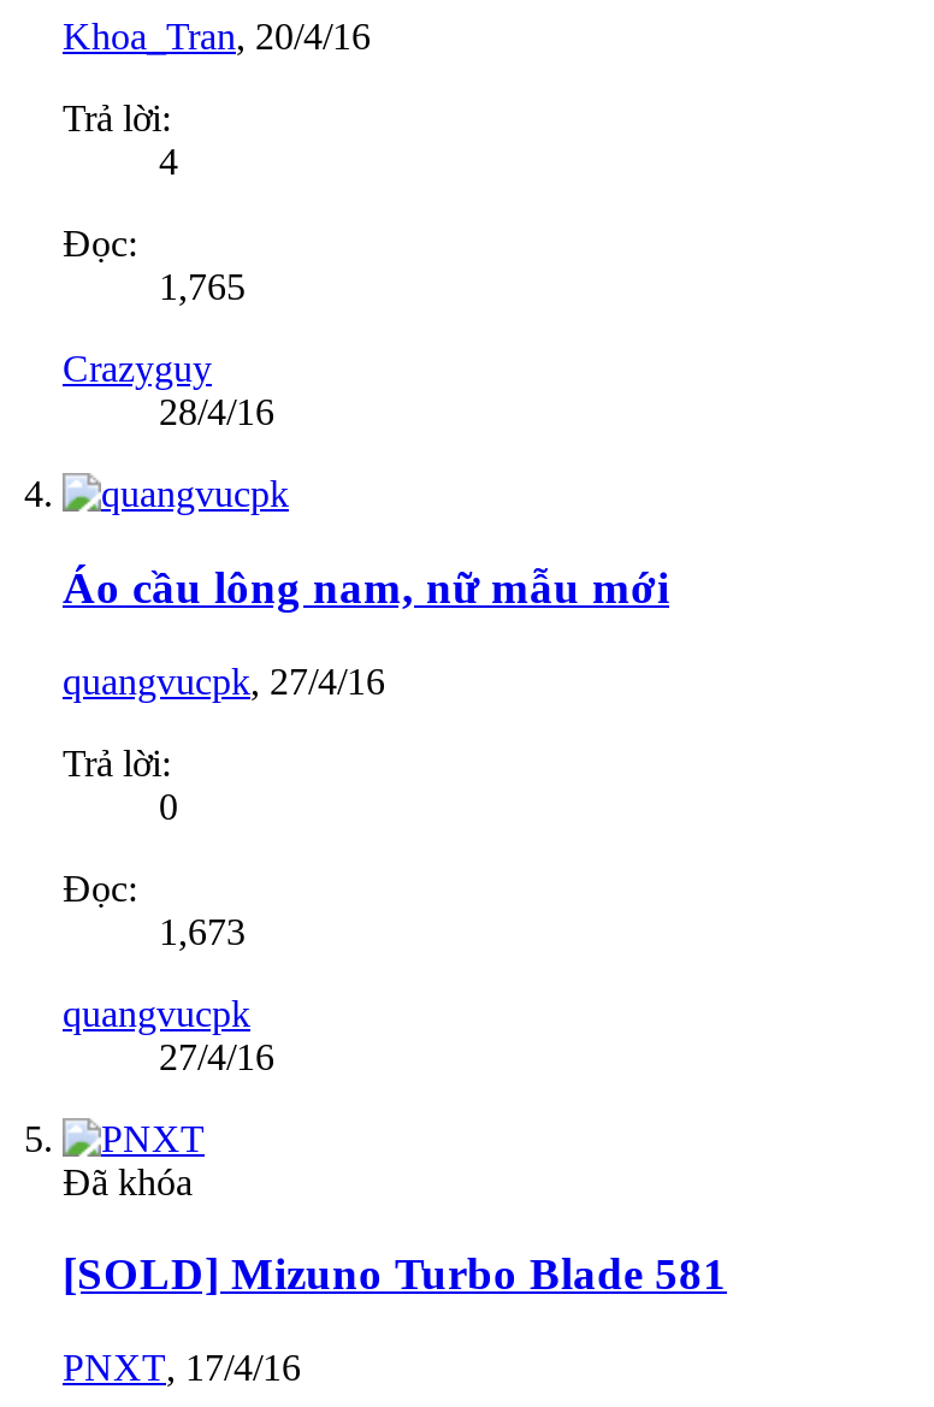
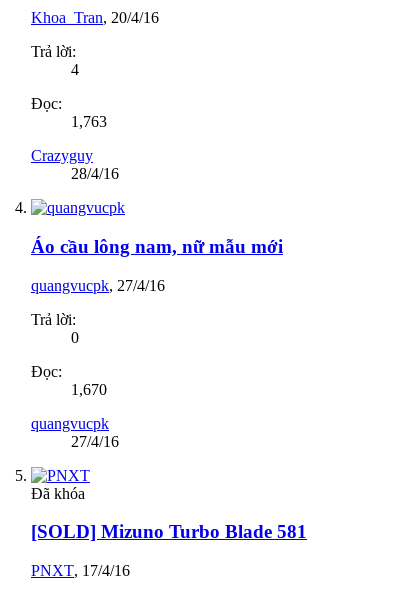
[159,266,246,307] 1,765 -> [71,113,107,130] 1,763
[159,910,246,951] 1,673 -> [71,380,107,397] 1,670

